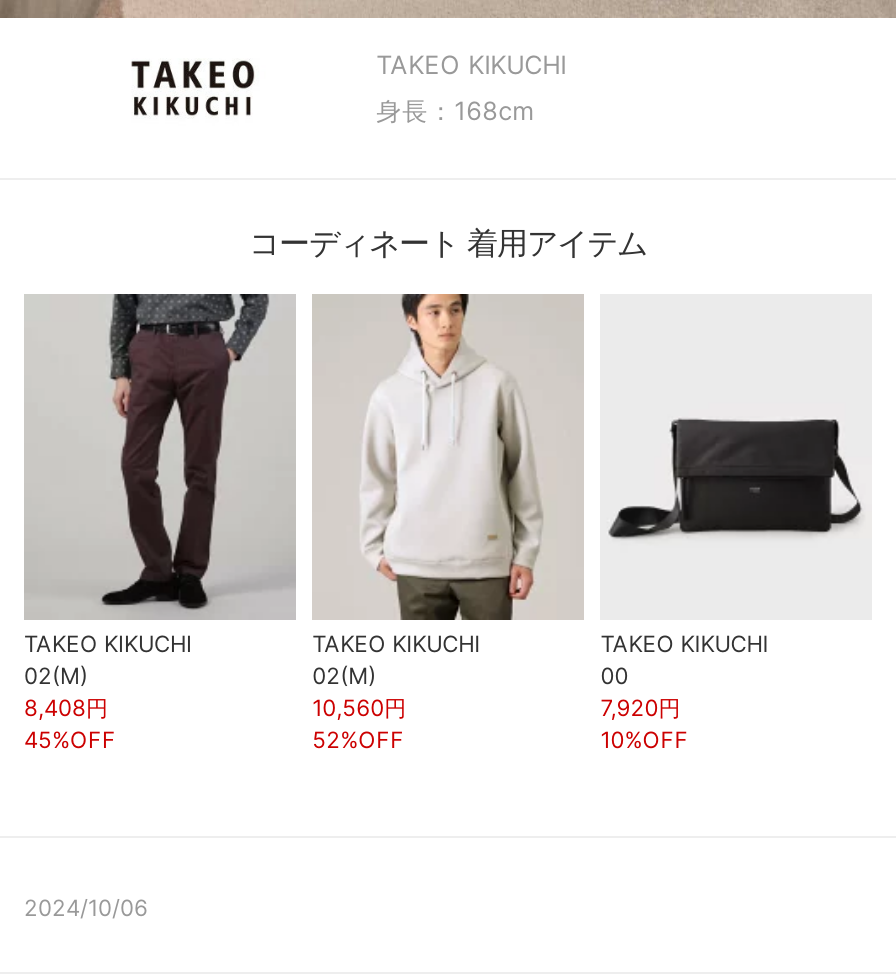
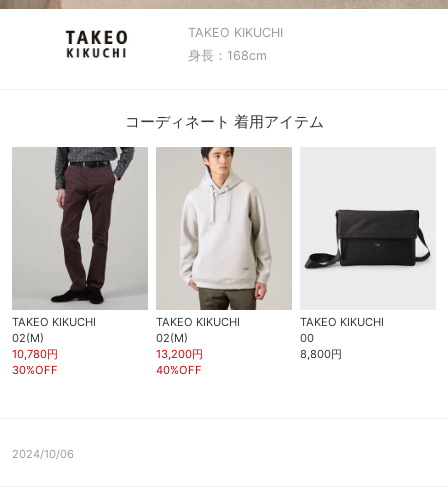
[24,694,116,754] 8,408円 | 45%OFF -> [12,347,58,377] 10,780円 | 30%OFF
[312,694,406,754] 10,560円 | 52%OFF -> [156,347,203,377] 13,200円 | 40%OFF
[601,694,689,754] 7,920円 | 10%OFF -> [300,347,342,361] 8,800円

